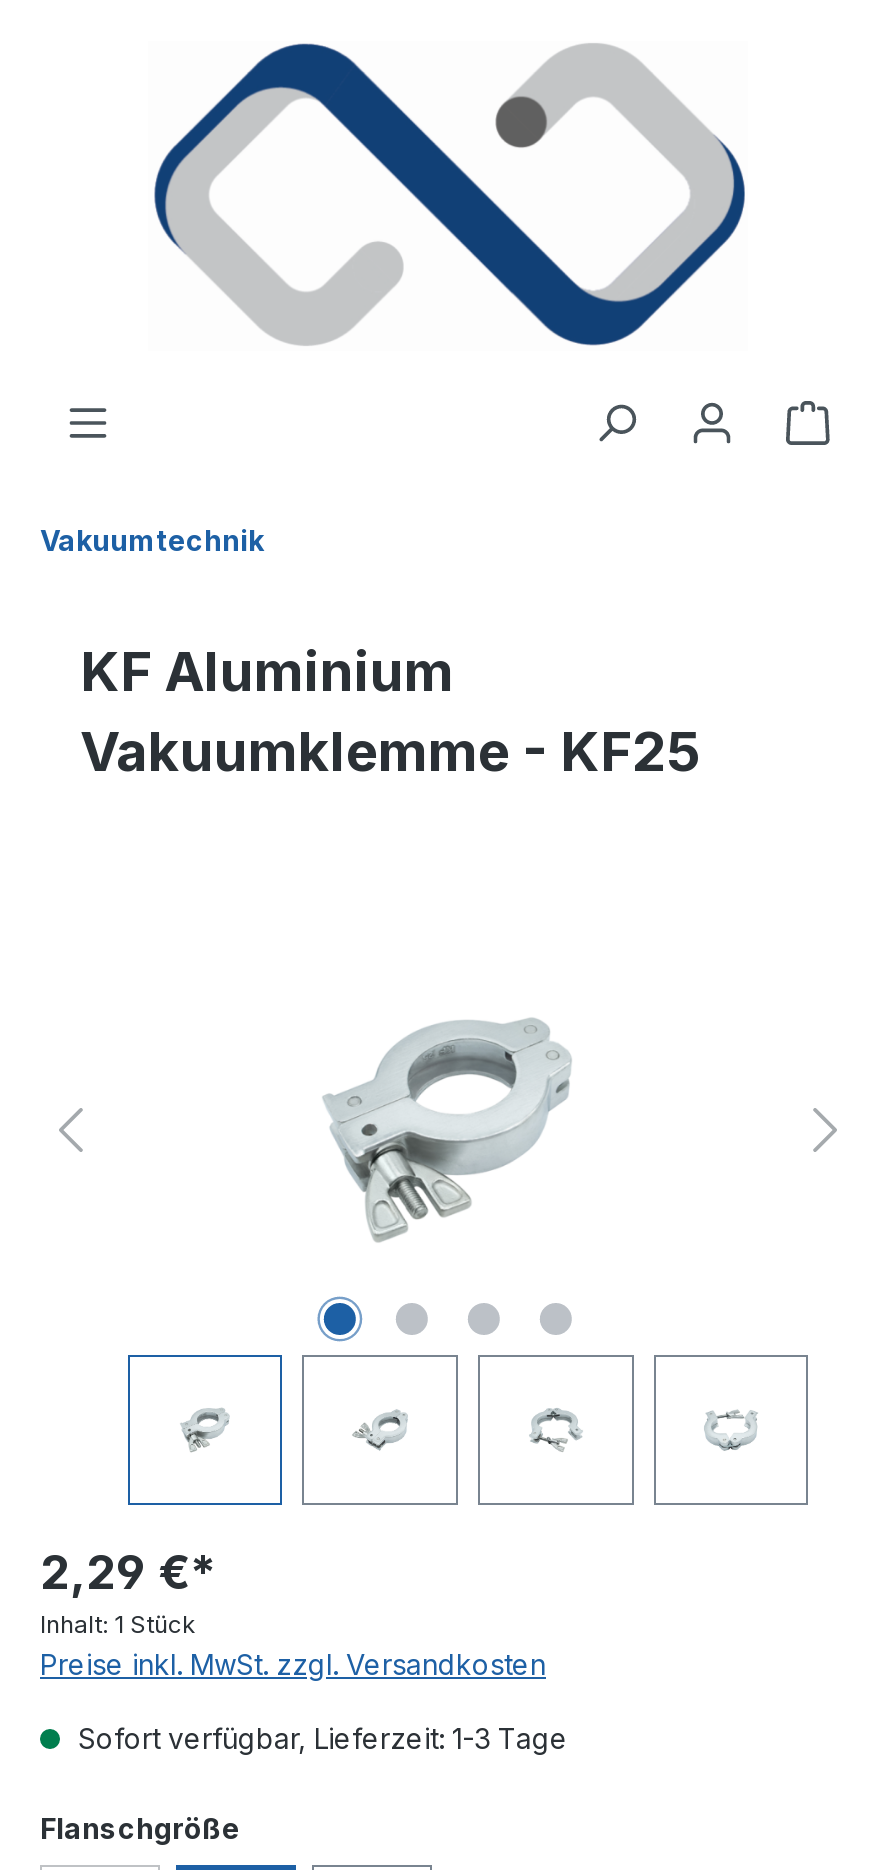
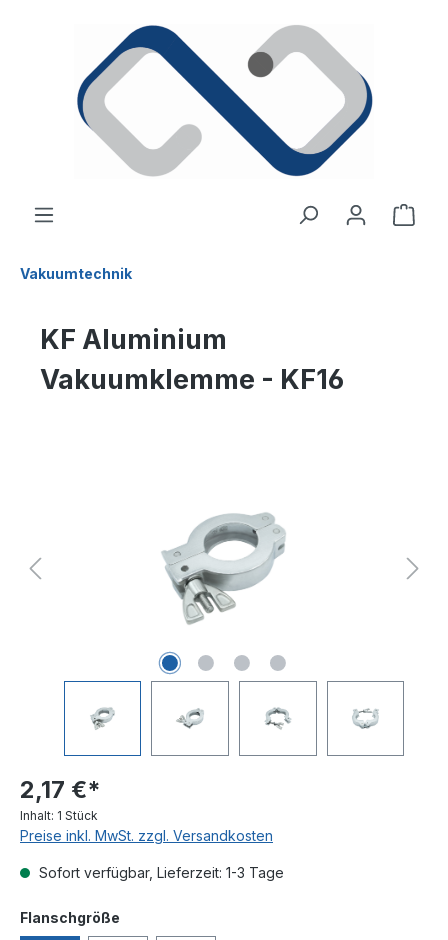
[80,720,700,786] Vakuumklemme - KF25 -> [40,363,344,396] Vakuumklemme - KF16
[40,1544,218,1602] 2,29 €* -> [20,775,101,804] 2,17 €*

